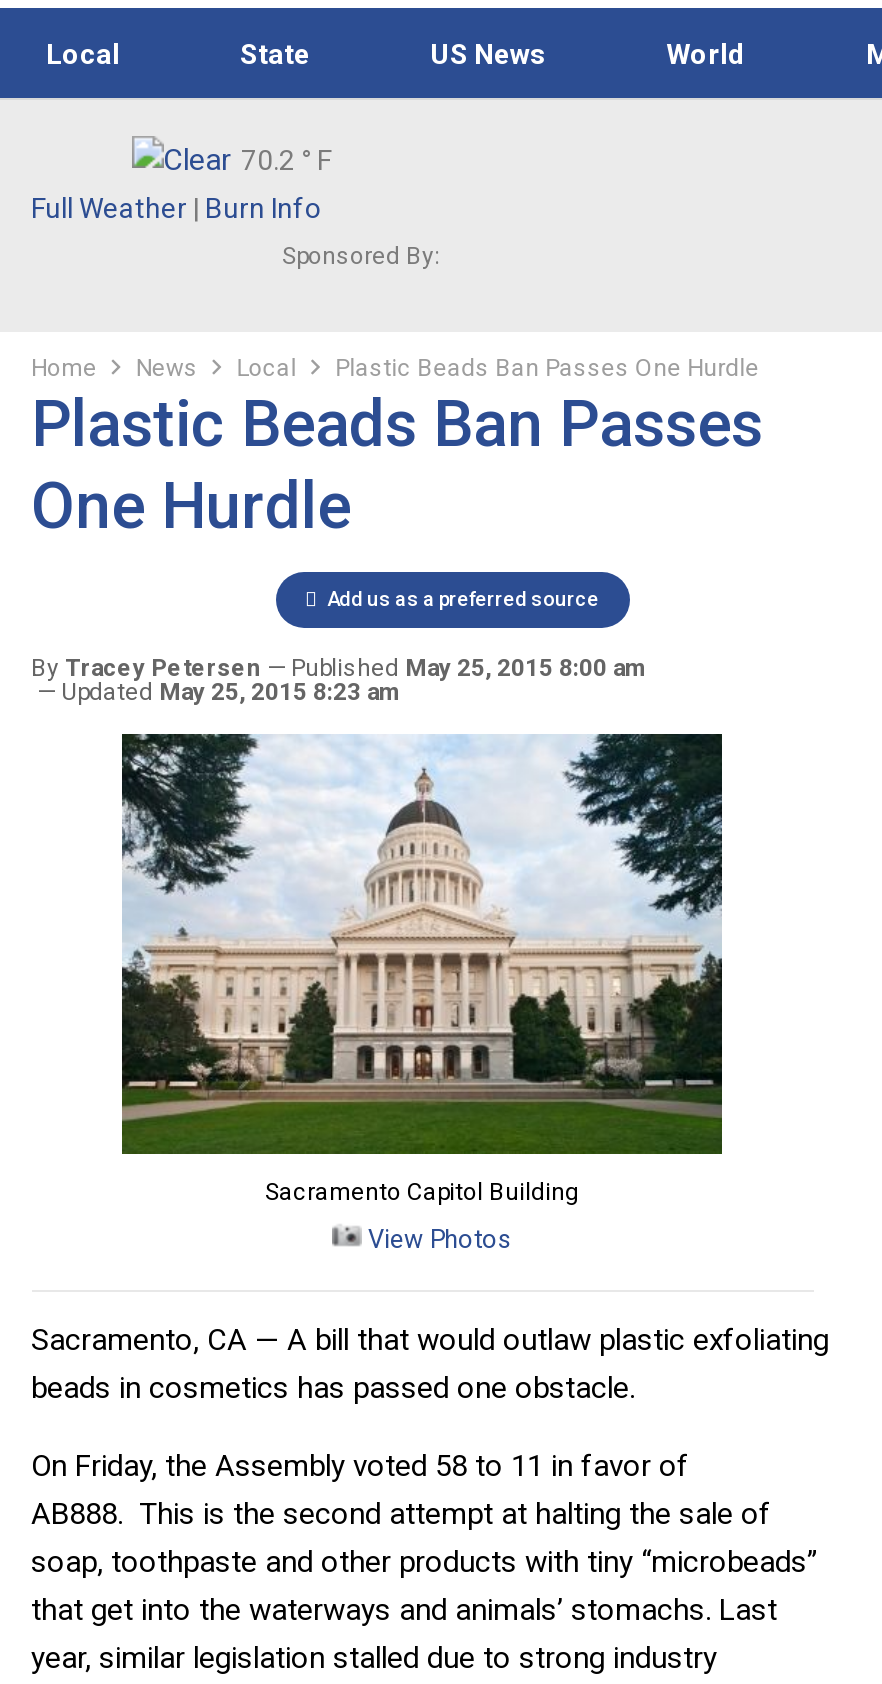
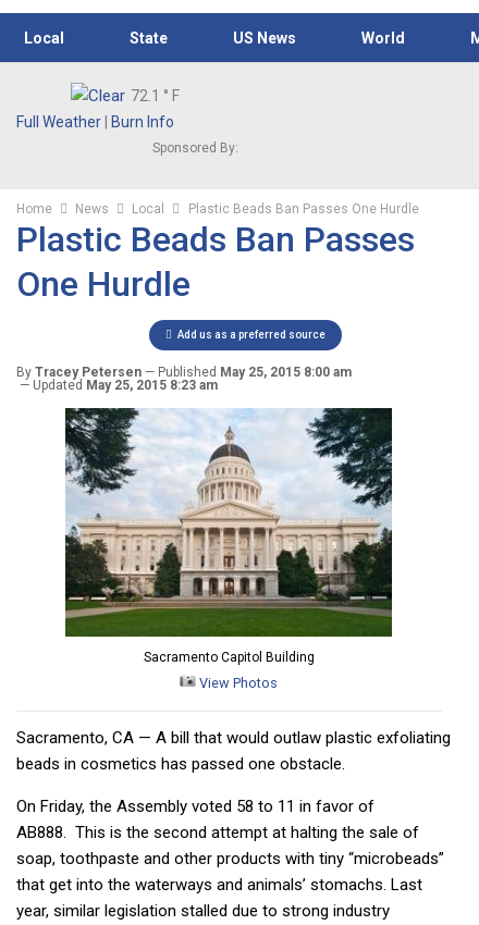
[241,144,331,176] 70.2 ° F -> [130,87,179,104] 72.1 ° F

